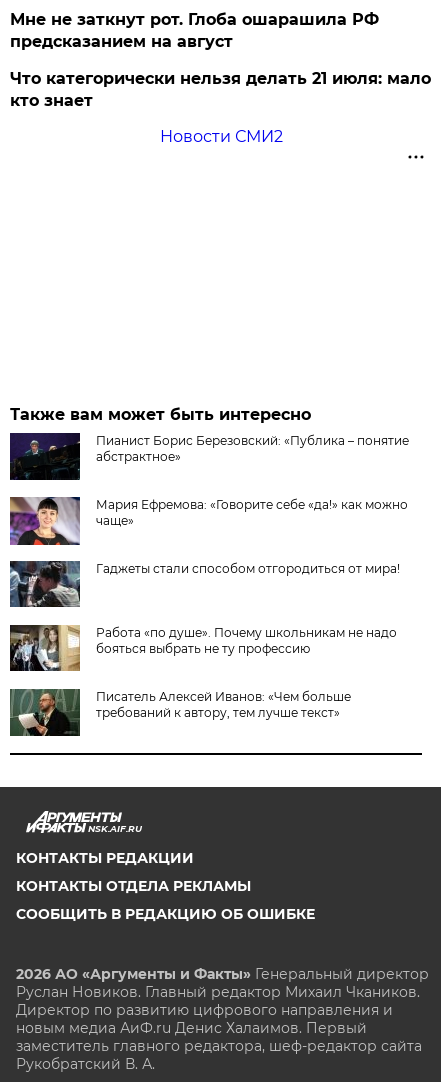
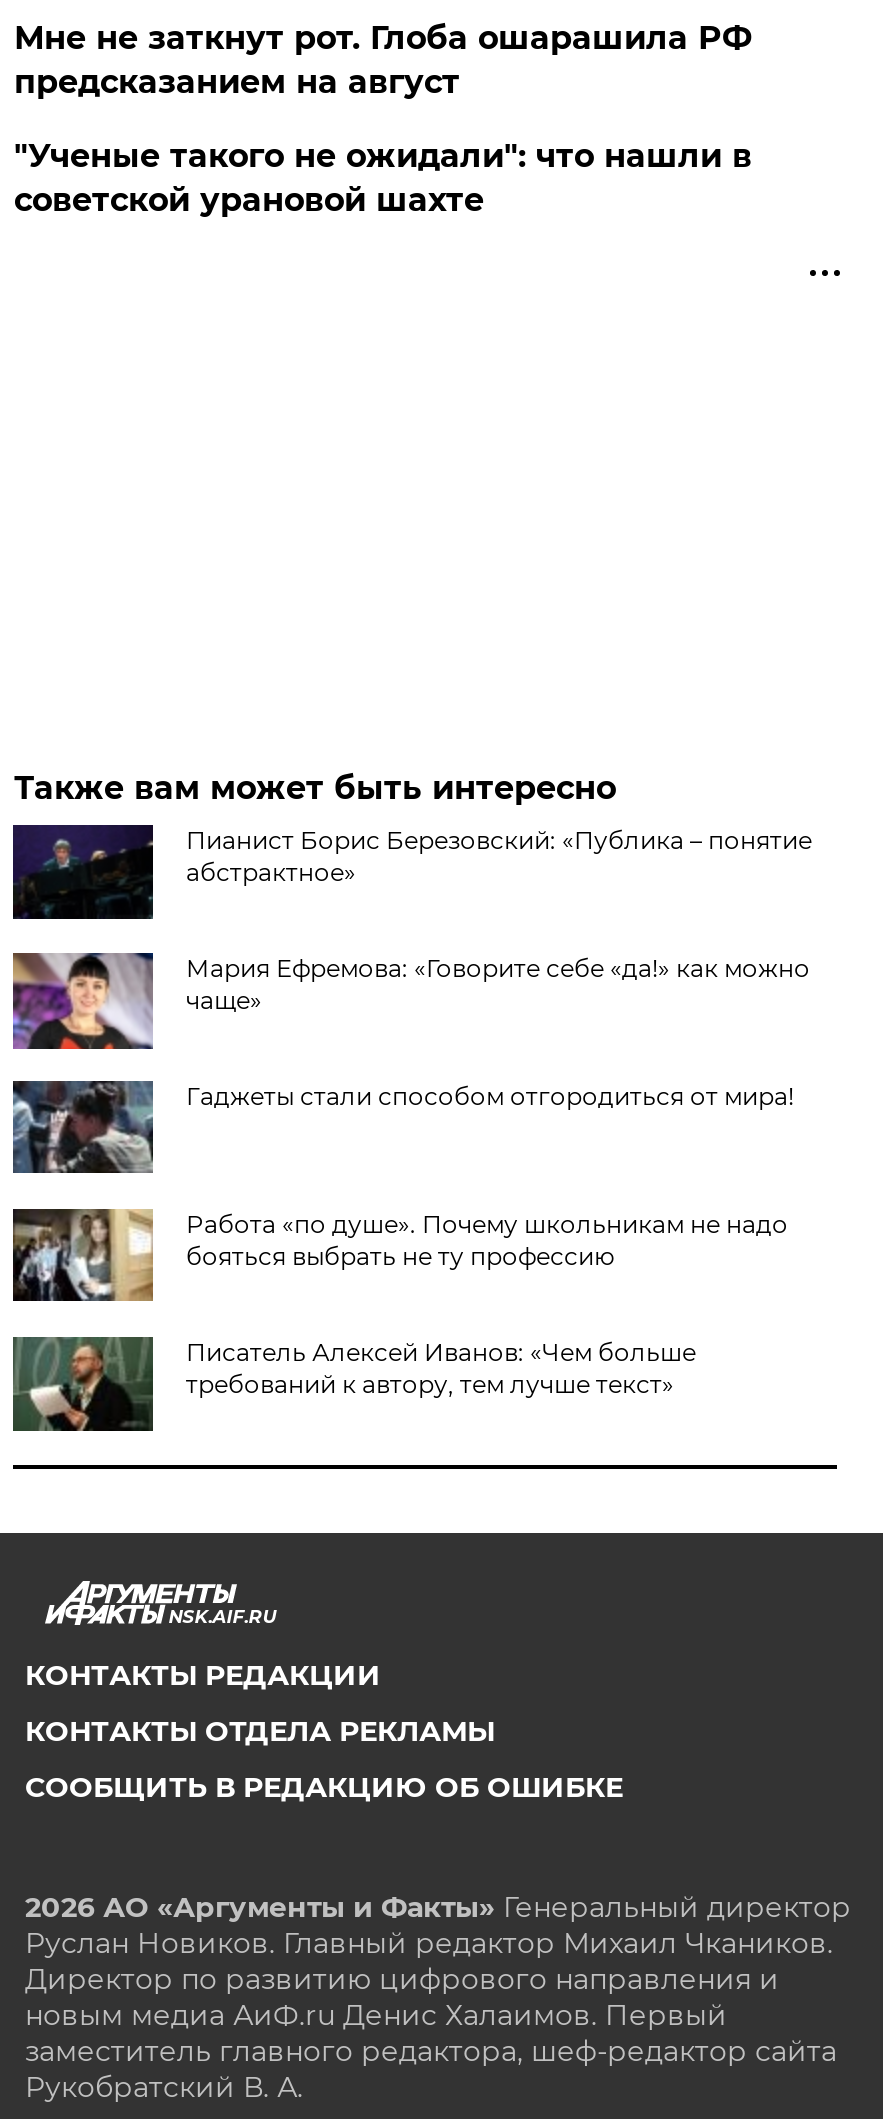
[10,69,431,146] Что категорически нельзя делать 21 июля: мало | кто знает | Новости СМИ2 -> [14,137,752,219] "Ученые такого не ожидали": что нашли в | советской урановой шахте

